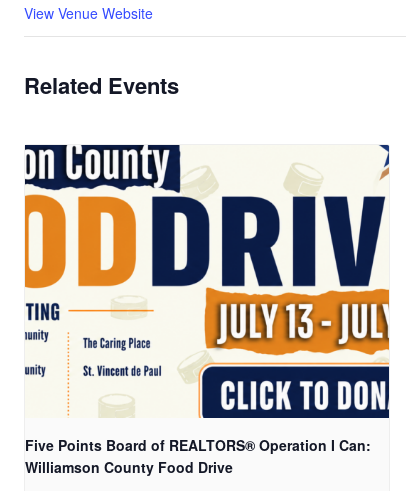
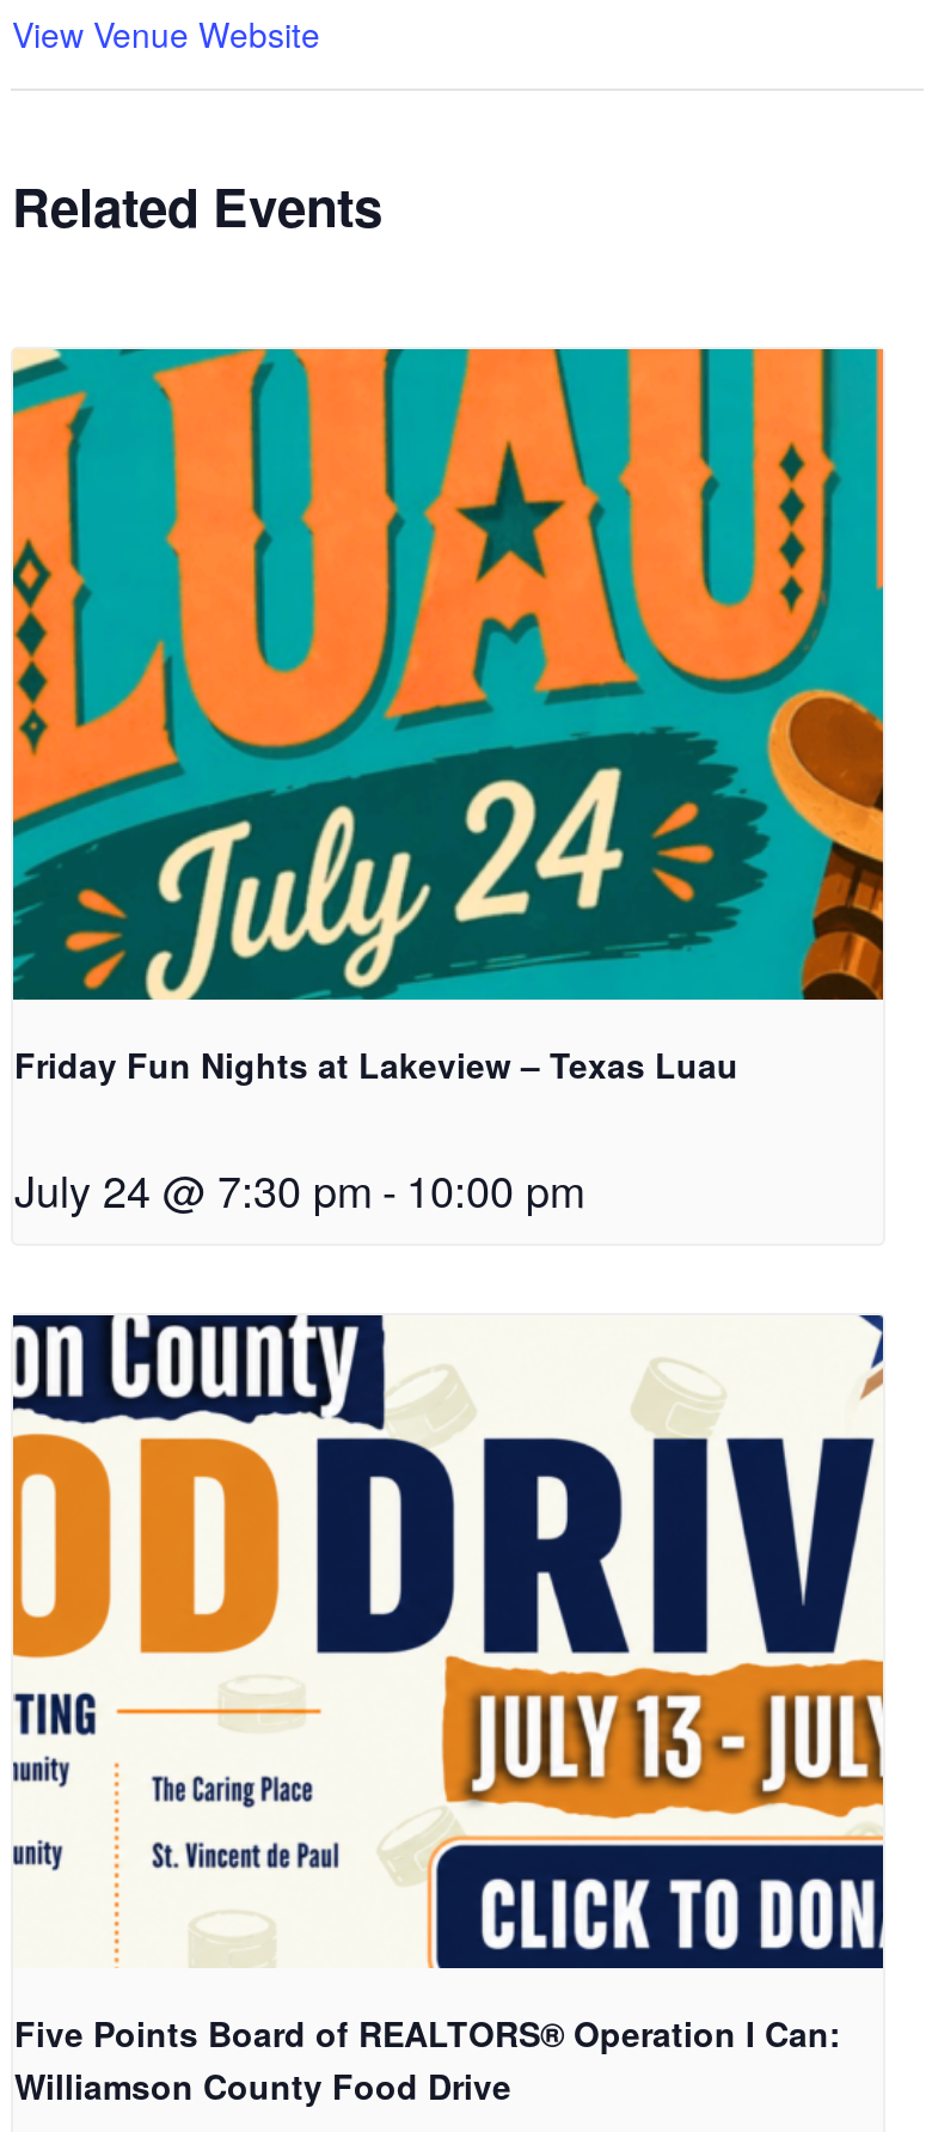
none -> [11,347,885,1221] [image] | Friday Fun Nights at Lakeview – Texas Luau | July 24 @ 7:30 pm - 10:00 pm

